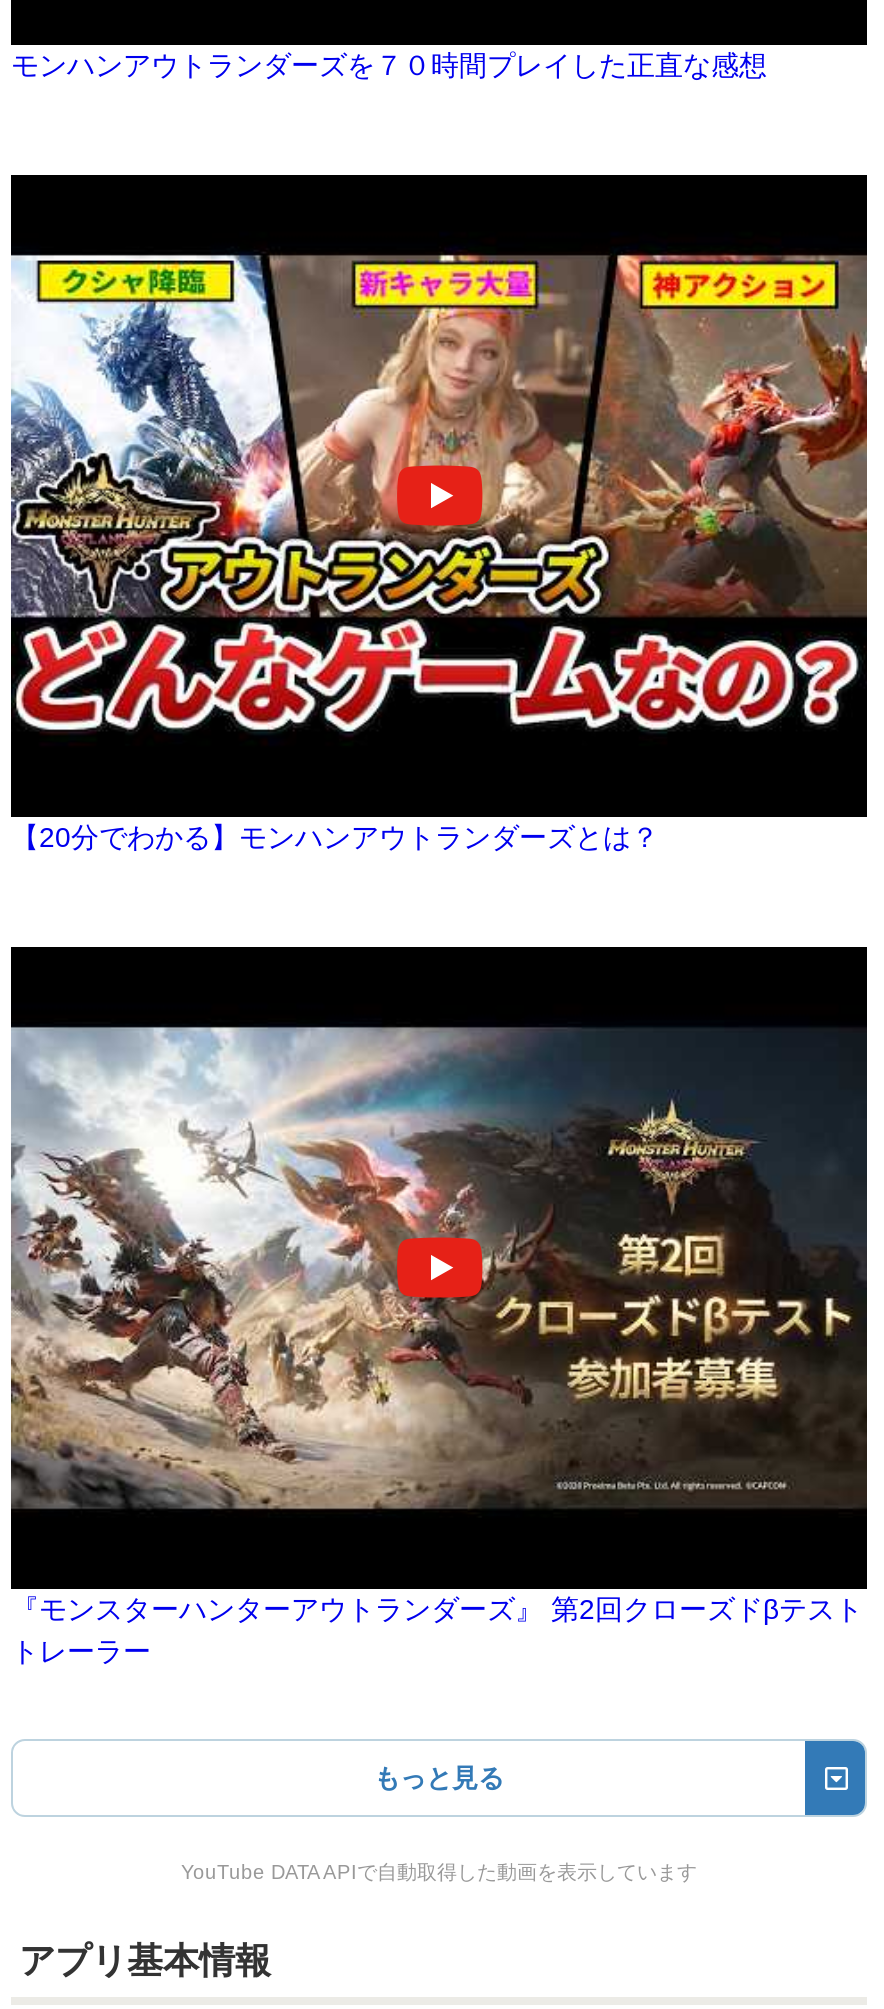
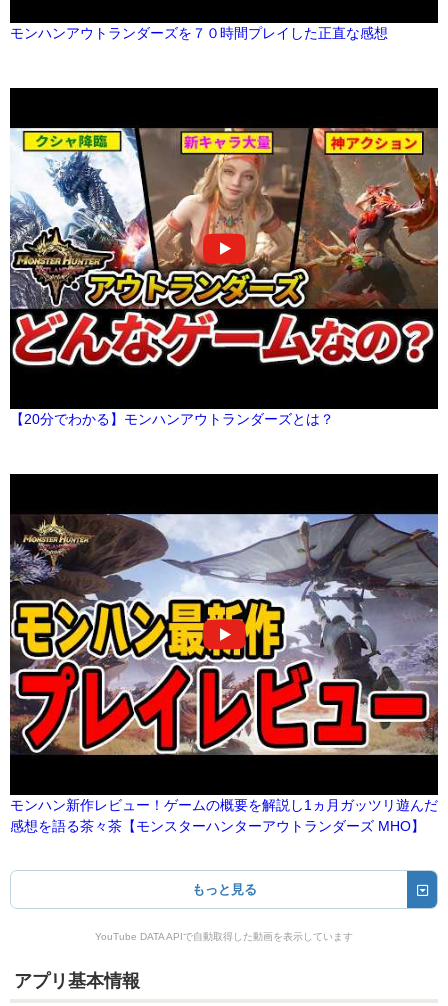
[11,1025,869,1509] [image] -> [9,513,439,756] [image]
[11,1593,863,1667] 『モンスターハンターアウトランダーズ』 第2回クローズドβテスト | トレーラー -> [10,797,438,834] モンハン新作レビュー！ゲームの概要を解説し1ヵ月ガッツリ遊んだ | 感想を語る茶々茶【モンスターハンターアウトランダーズ MHO】

